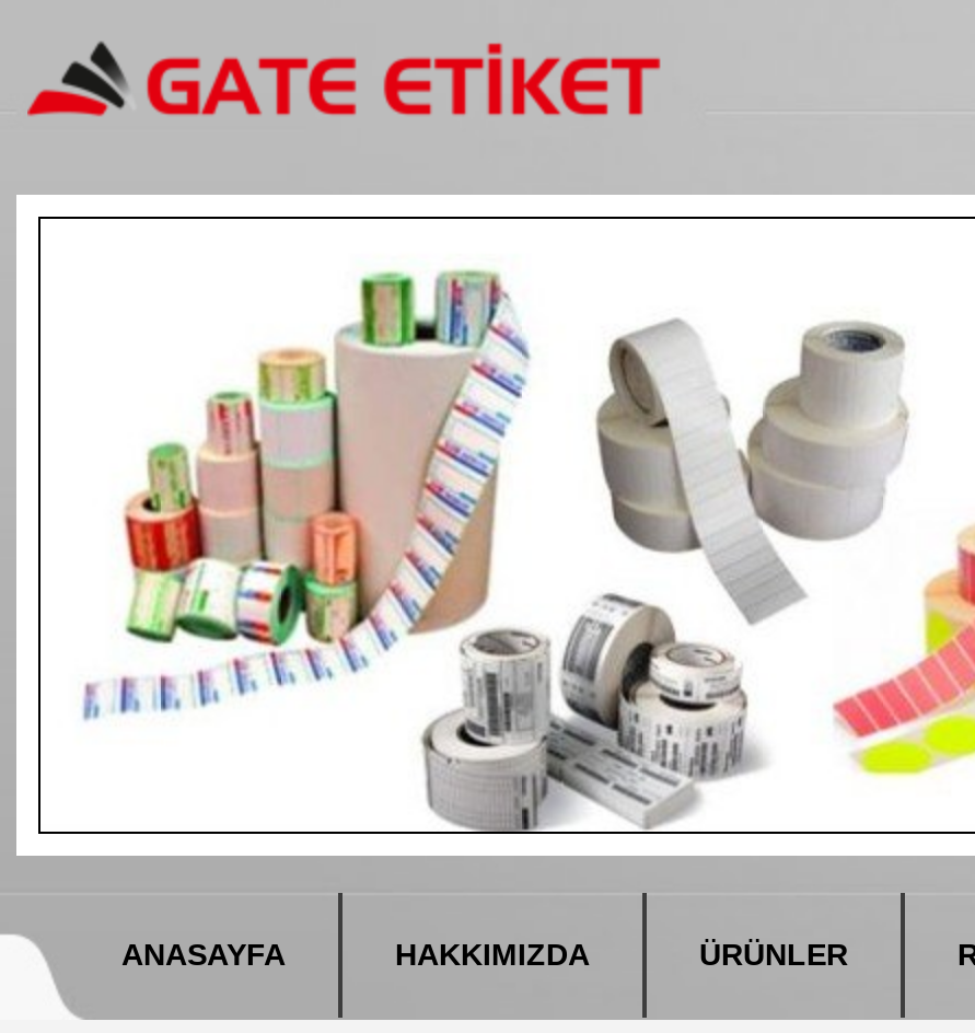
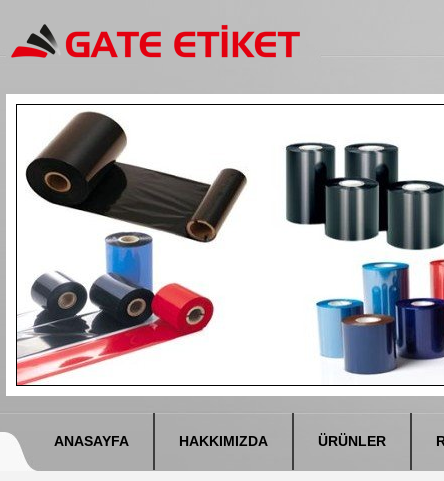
[38,232,968,834] [image] -> [16,111,441,386] [image]

